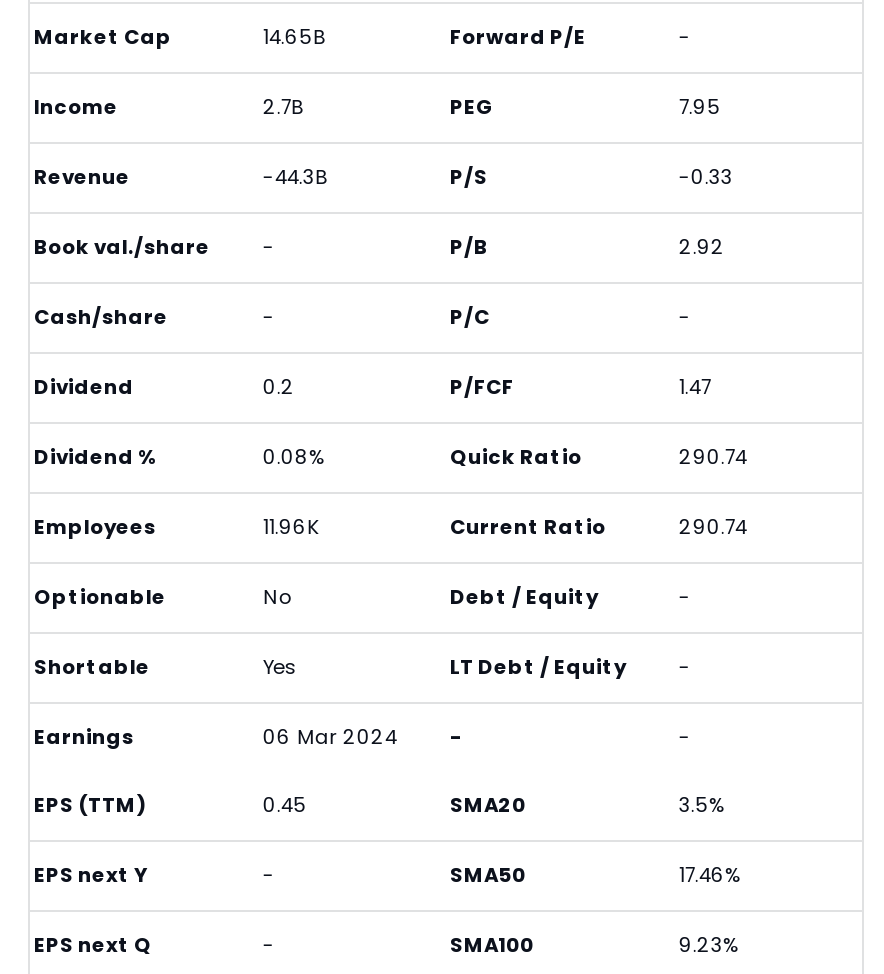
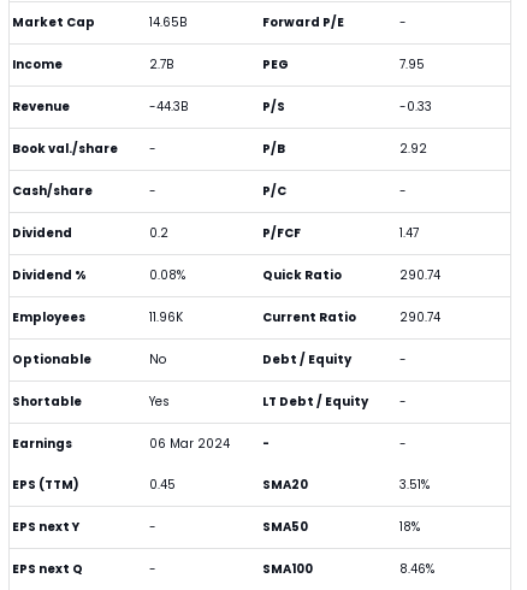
[679,790,723,820] 3.5% -> [400,476,430,494] 3.51%
[679,860,739,890] 17.46% -> [400,518,420,536] 18%
[679,930,737,960] 9.23% -> [400,560,435,578] 8.46%

